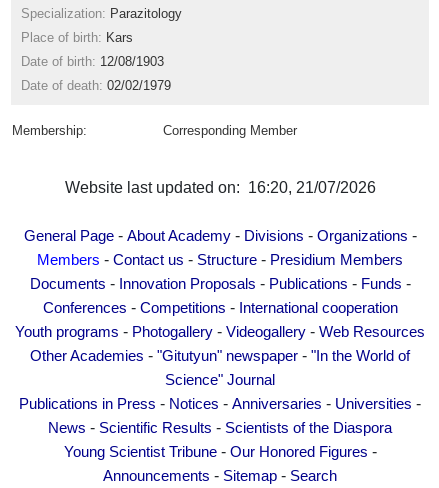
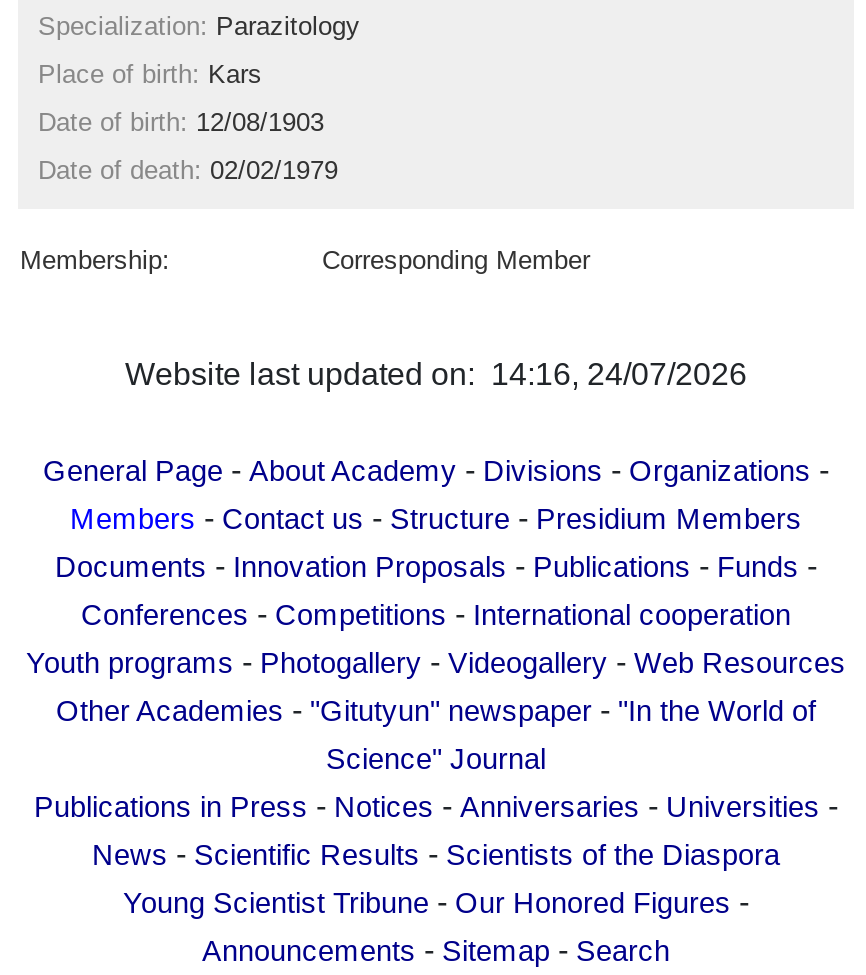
[64,179,375,196] Website last updated on: 16:20, 21/07/2026 -> [125,357,747,391] Website last updated on: 14:16, 24/07/2026

